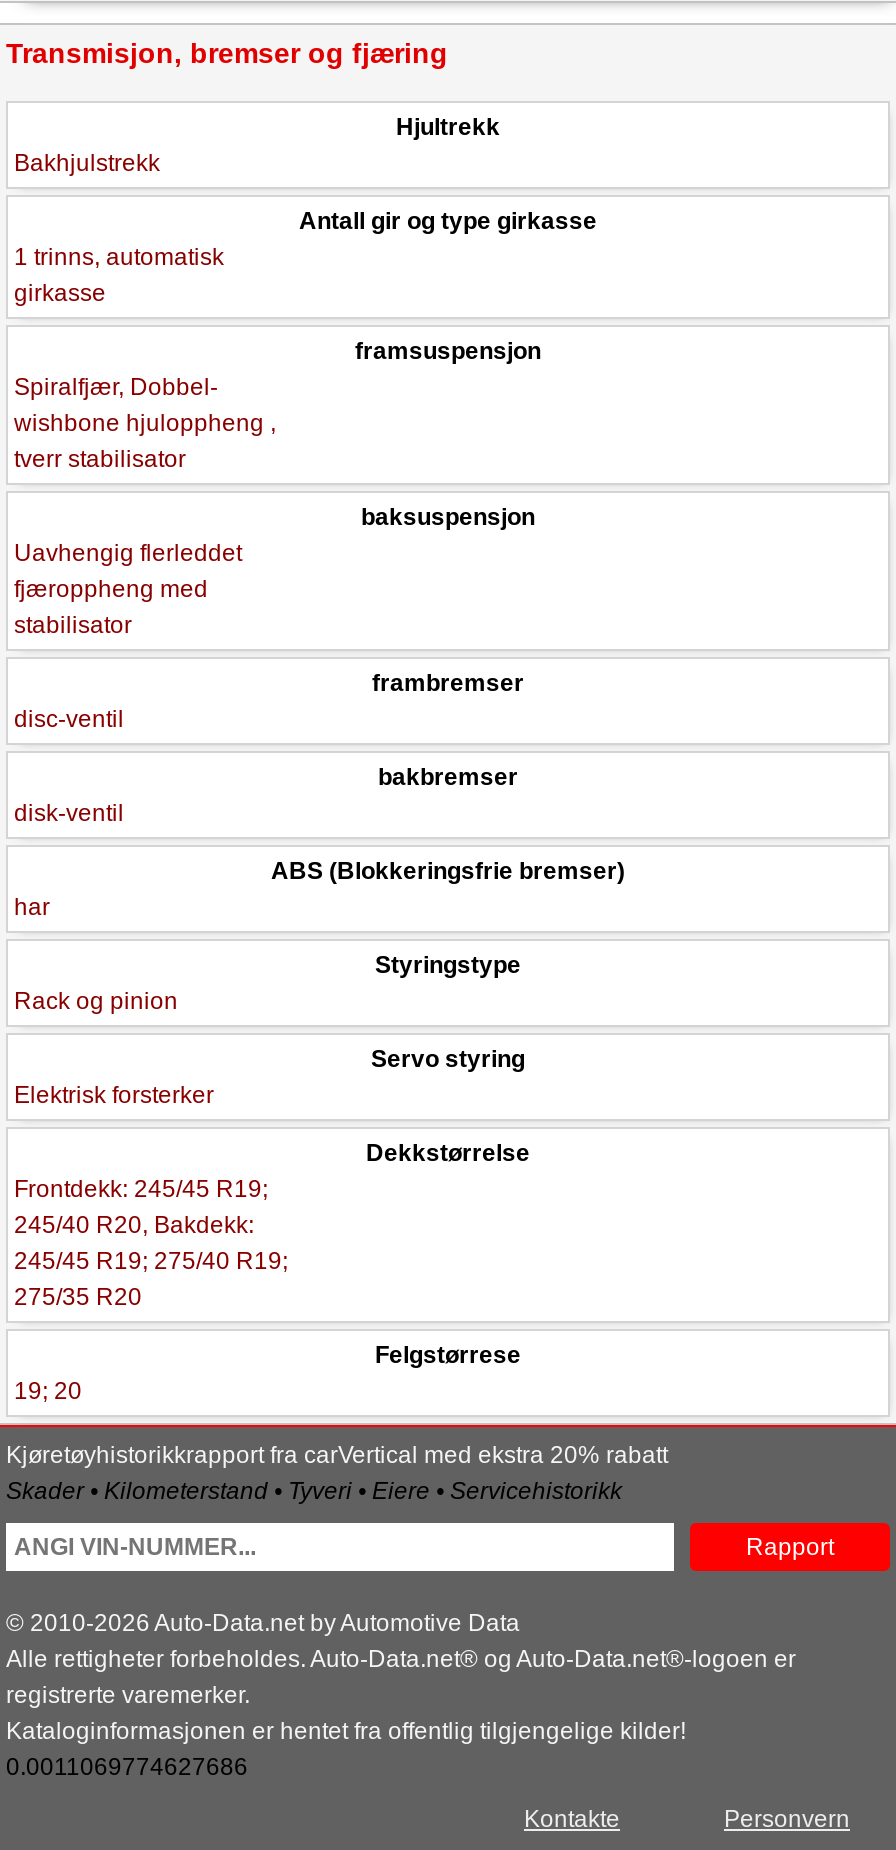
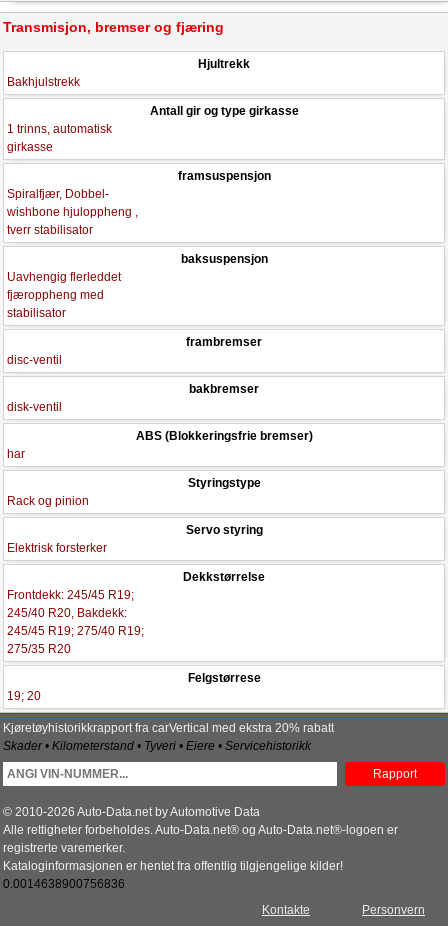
[6,1753,248,1781] 0.0011069774627686 -> [3,877,125,891] 0.0014638900756836

